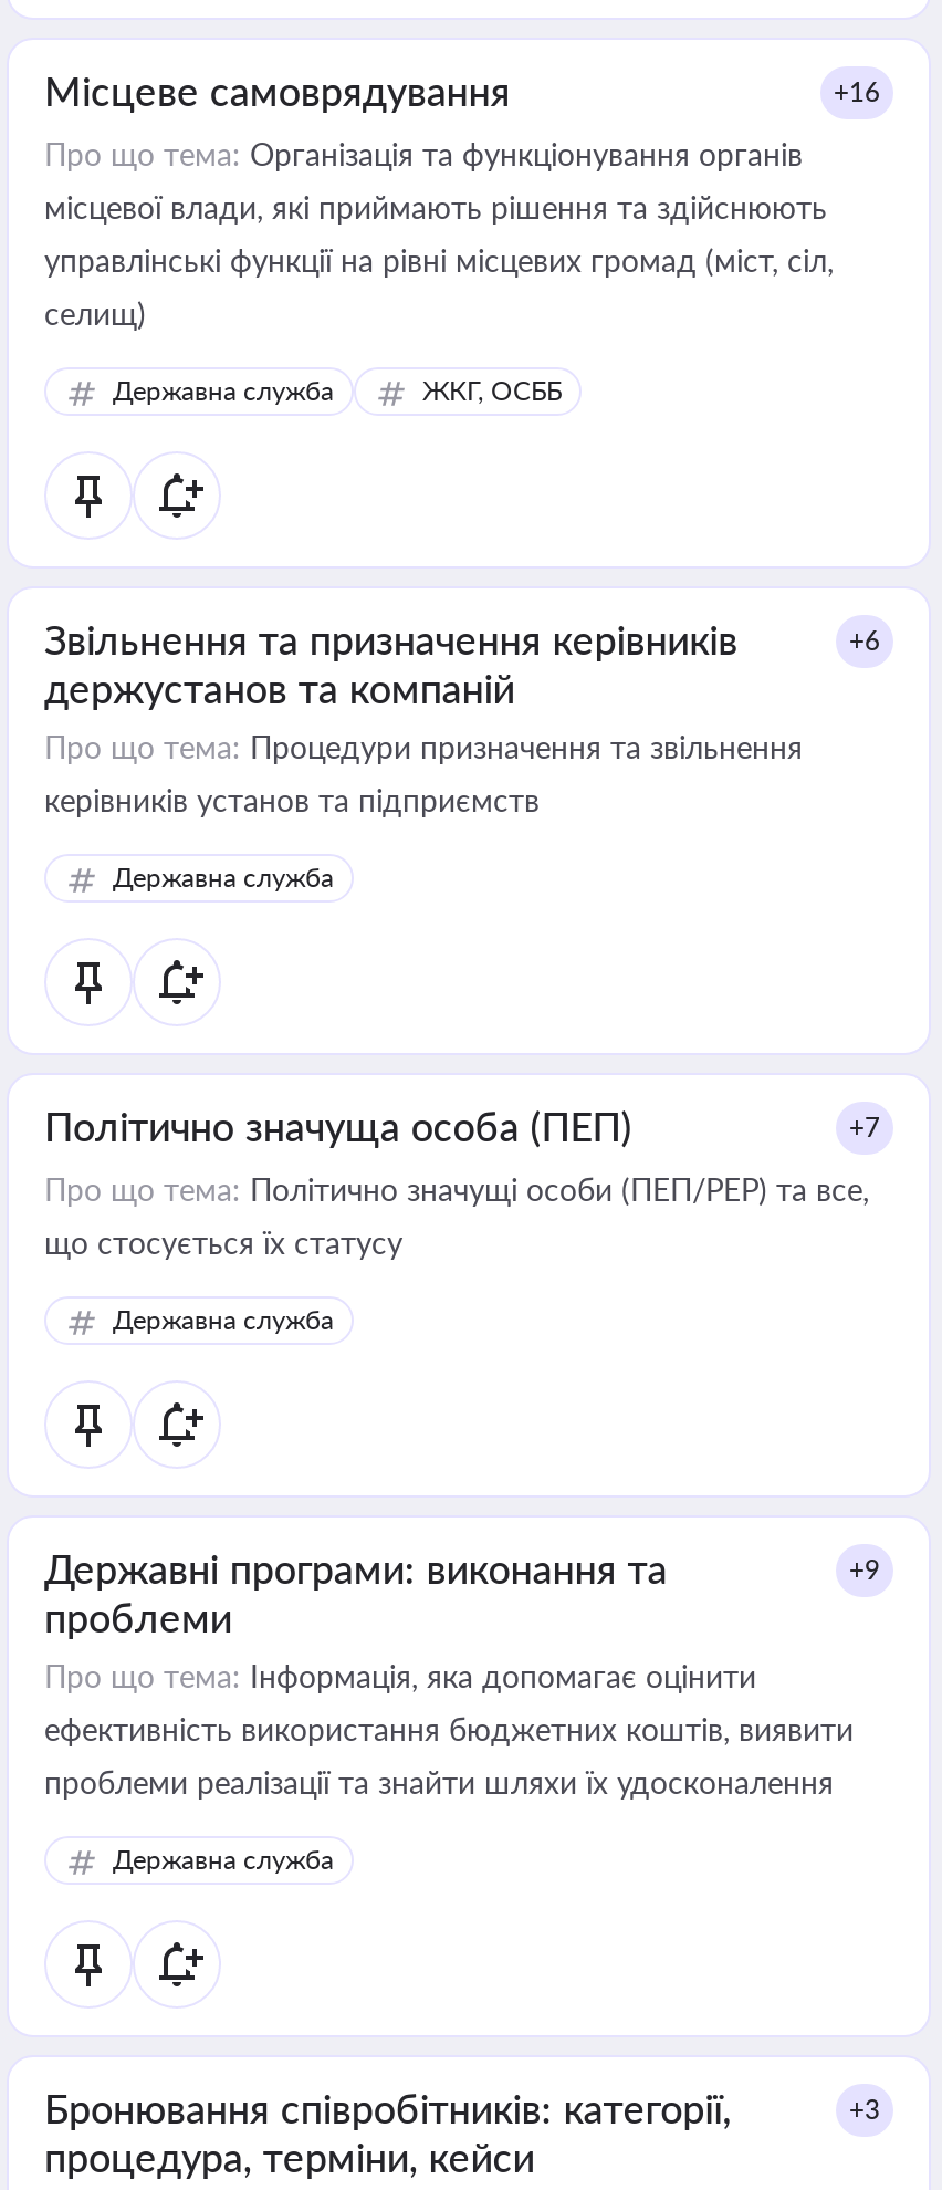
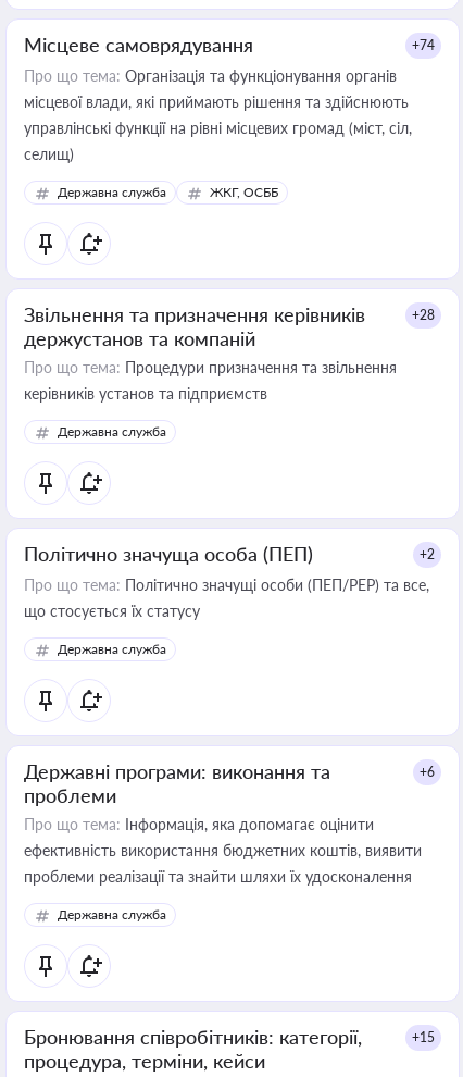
[834,75,880,108] +16 -> [412,37,435,53] +74
[849,624,880,657] +6 -> [412,307,435,323] +28
[849,1110,880,1144] +7 -> [420,546,435,562] +2
[849,1553,880,1586] +9 -> [420,764,435,780] +6
[849,2093,880,2126] +3 -> [412,1029,435,1045] +15

